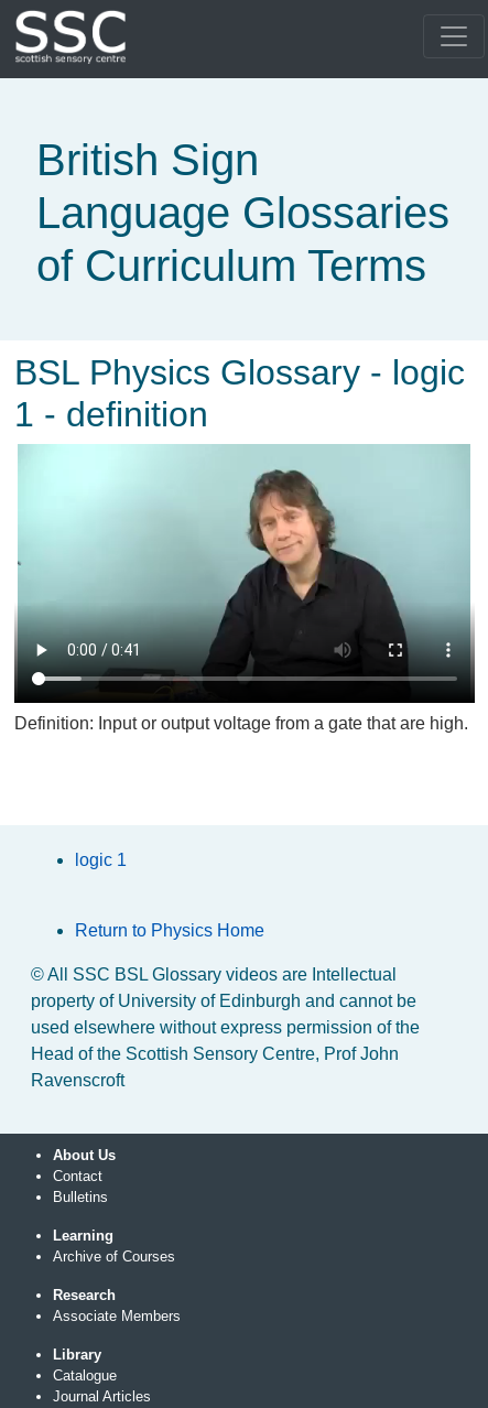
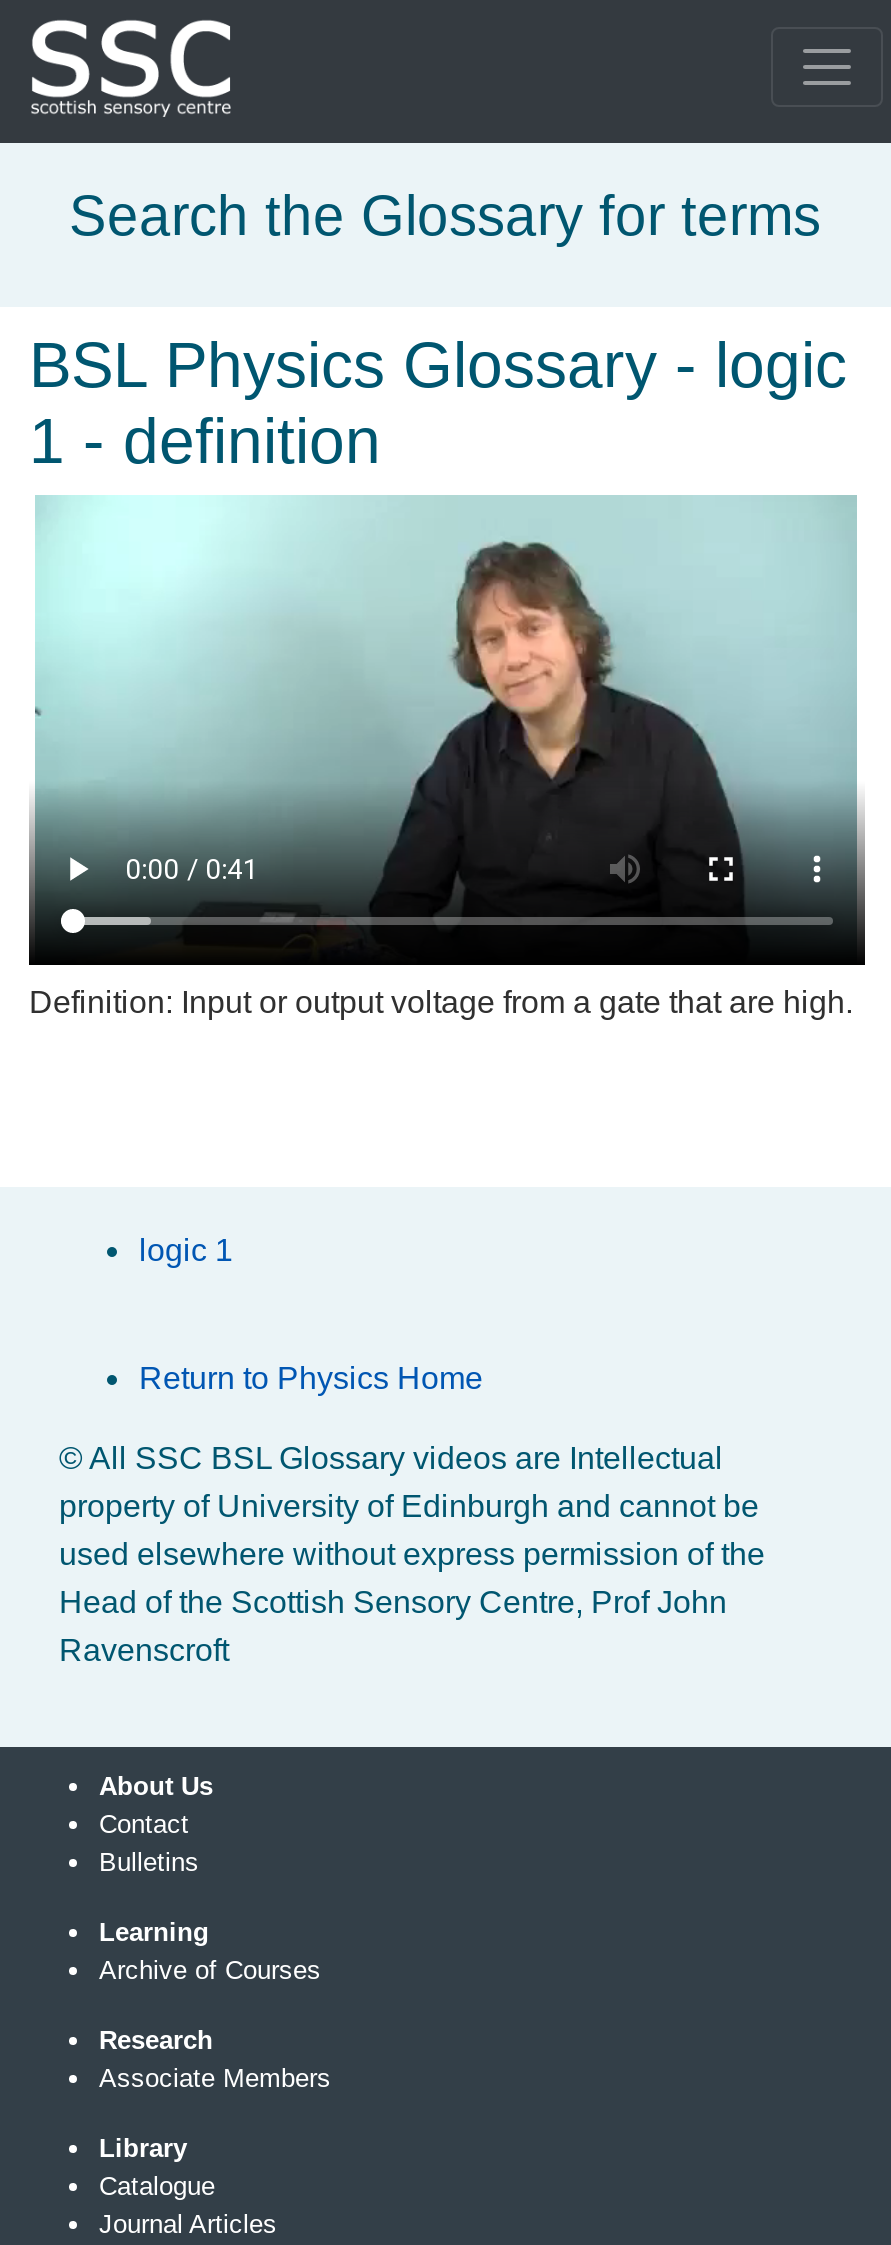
[36,136,449,290] British Sign | Language Glossaries | of Curriculum Terms -> [69,185,821,247] Search the Glossary for terms

